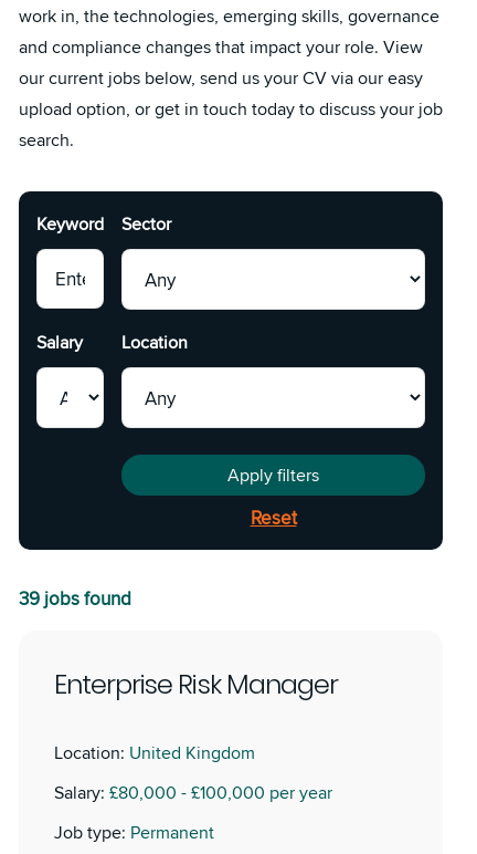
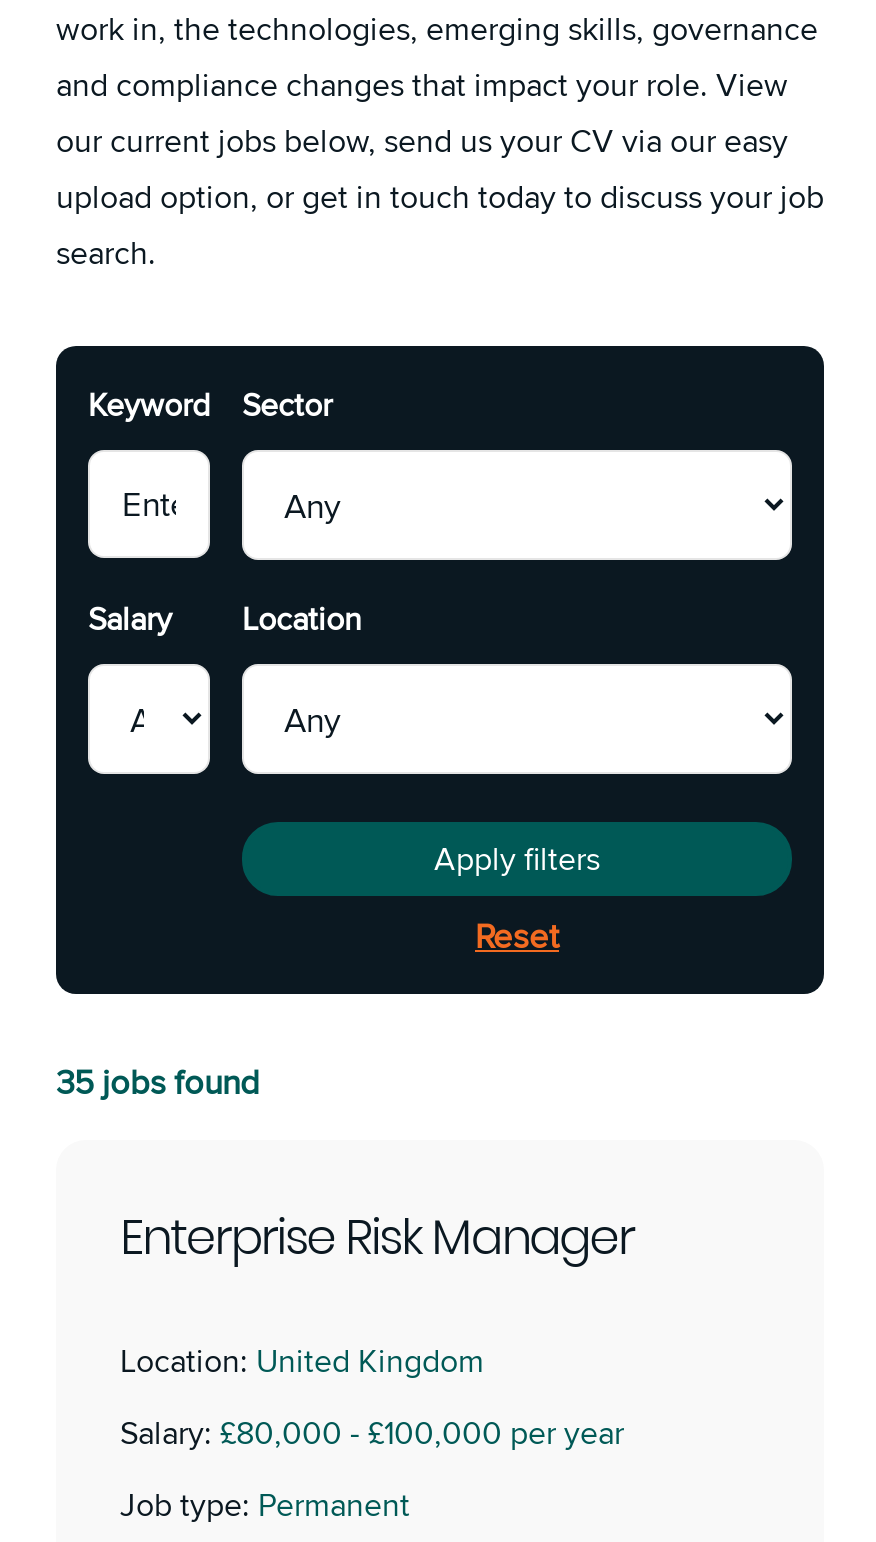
[19,586,131,612] 39 jobs found -> [56,1059,260,1107] 35 jobs found

